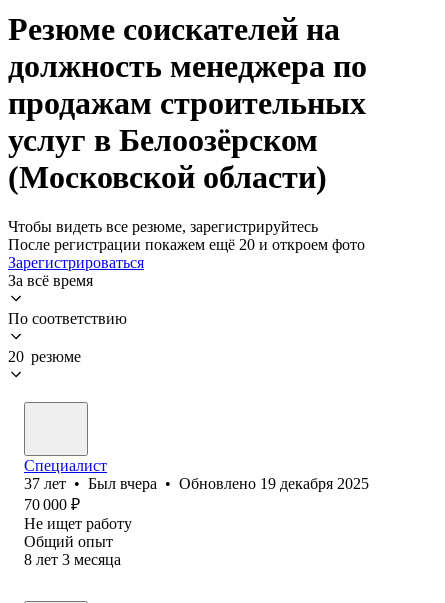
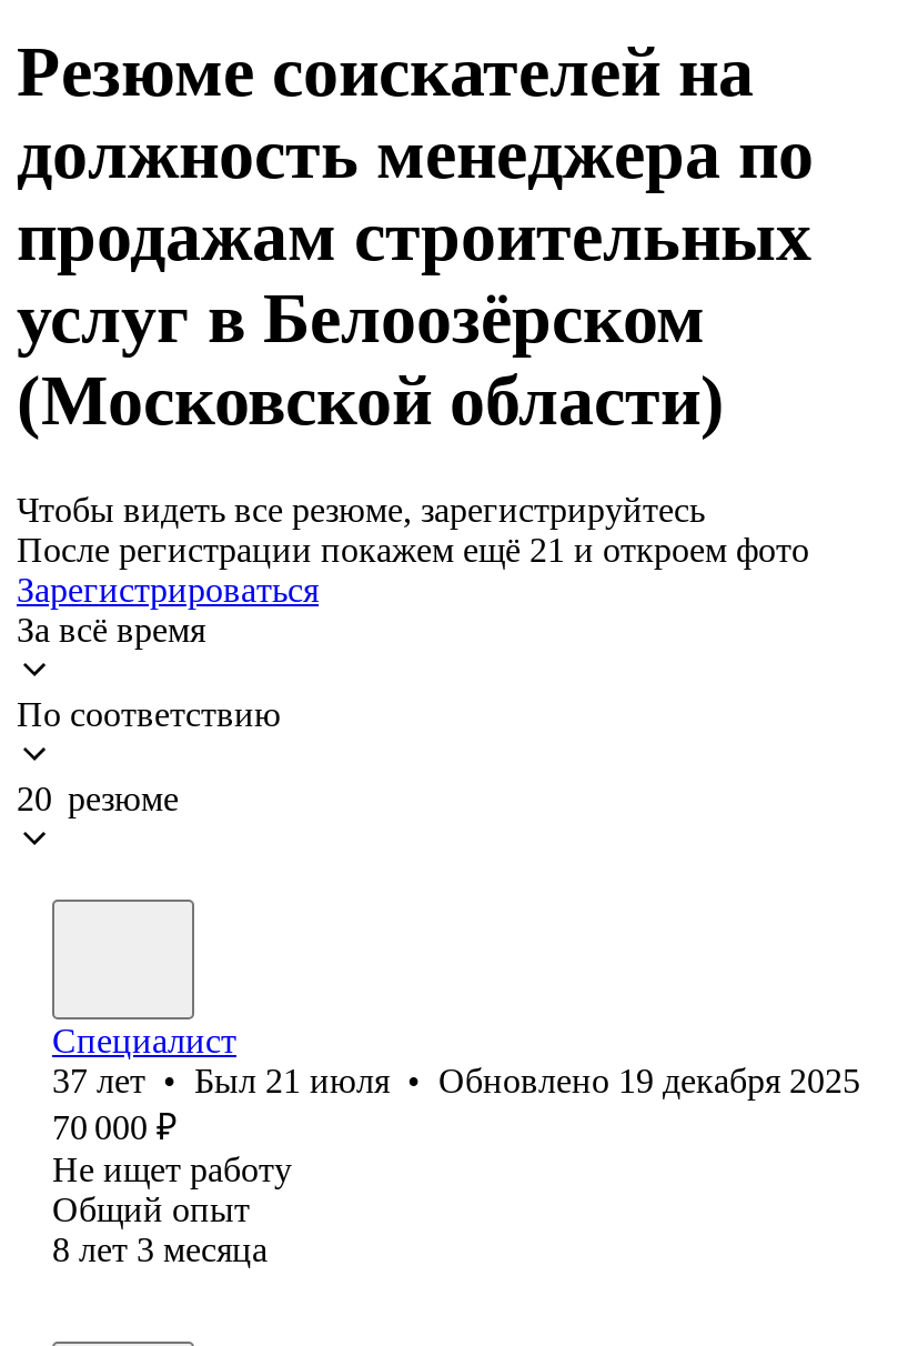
[8,236,365,253] После регистрации покажем ещё 20 и откроем фото -> [17,531,809,568] После регистрации покажем ещё 21 и откроем фото
[24,475,369,492] 37 лет • Был вчера • Обновлено 19 декабря 2025 -> [52,1061,860,1099] 37 лет • Был 21 июля • Обновлено 19 декабря 2025

